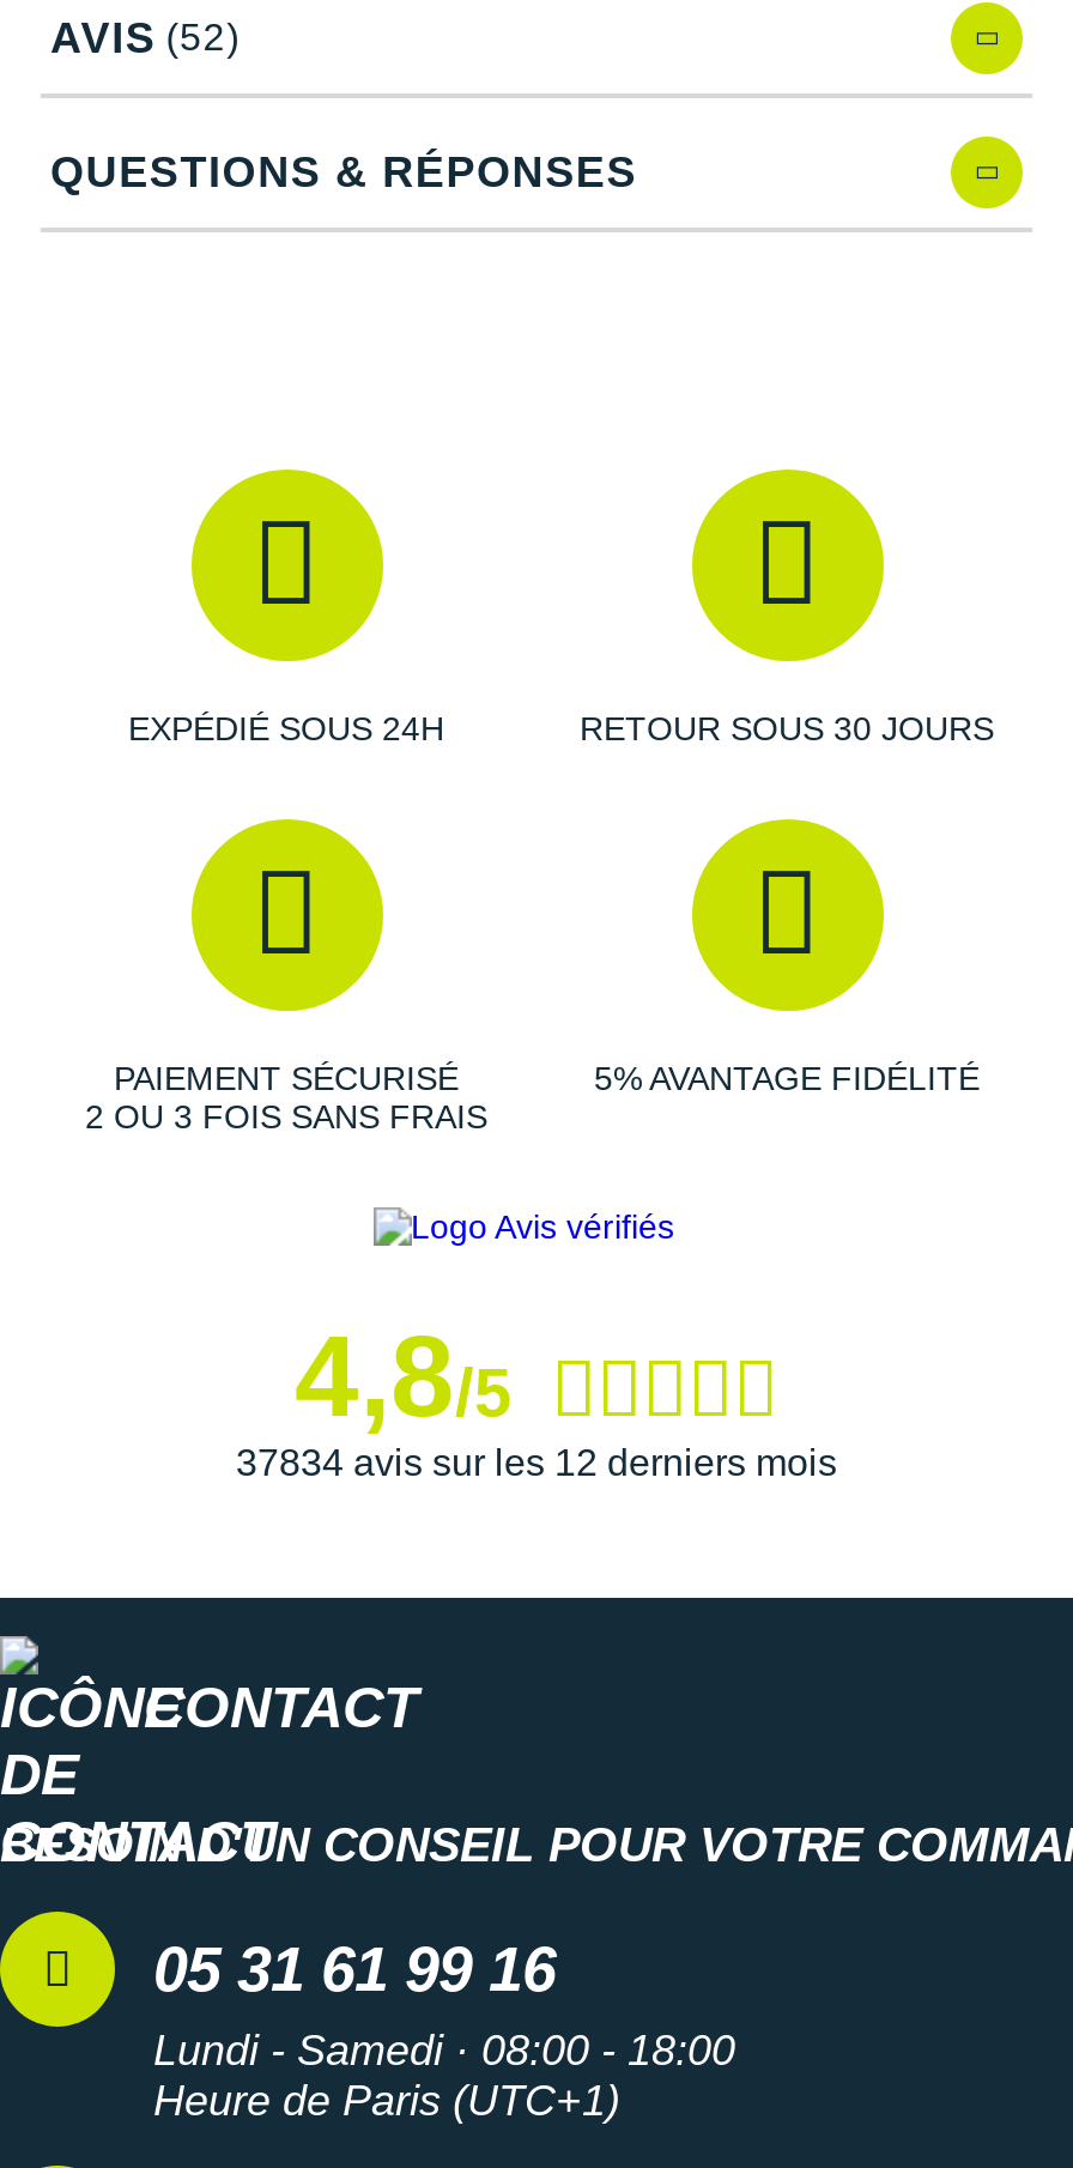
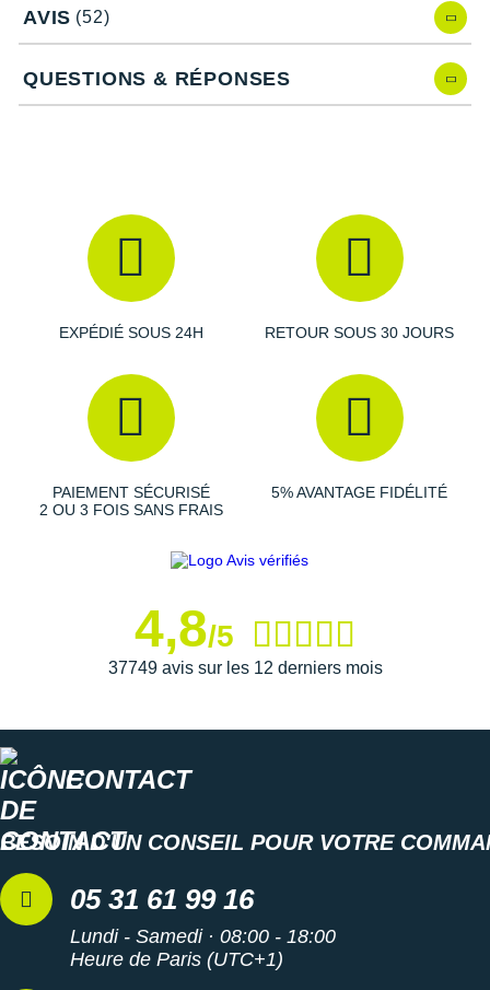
[236,1442,837,1483] 37834 avis sur les 12 derniers mois -> [108,659,382,677] 37749 avis sur les 12 derniers mois

